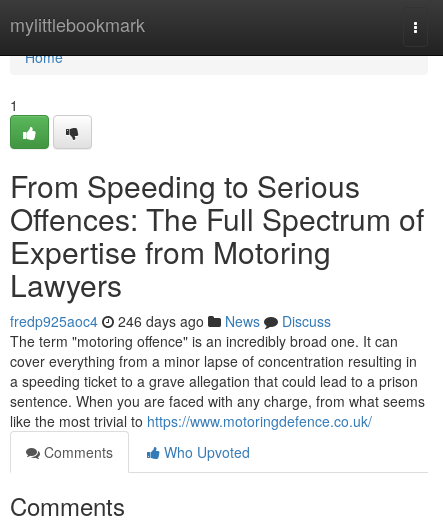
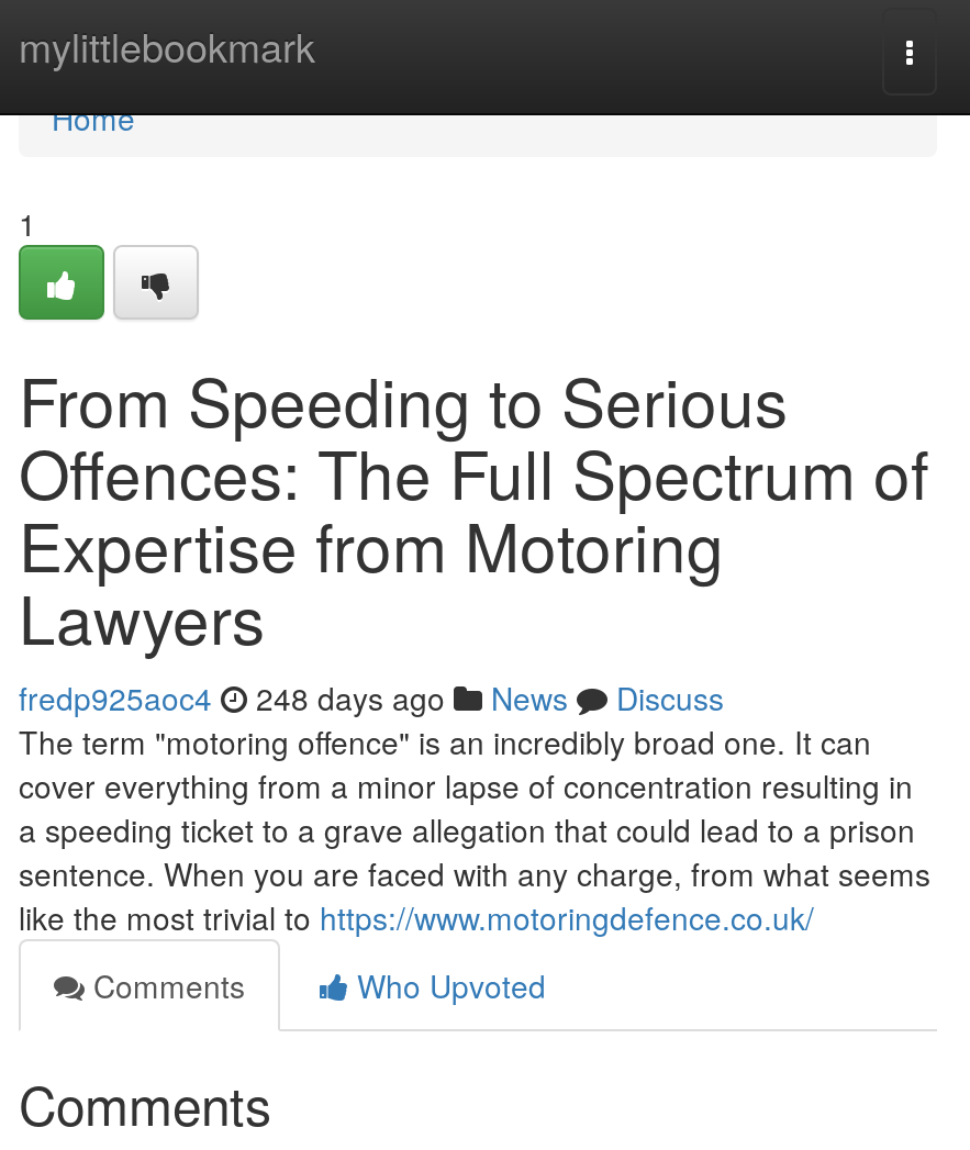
[10,311,331,331] fredp925aoc4 246 days ago News Discuss -> [19,676,724,719] fredp925aoc4 248 days ago News Discuss

